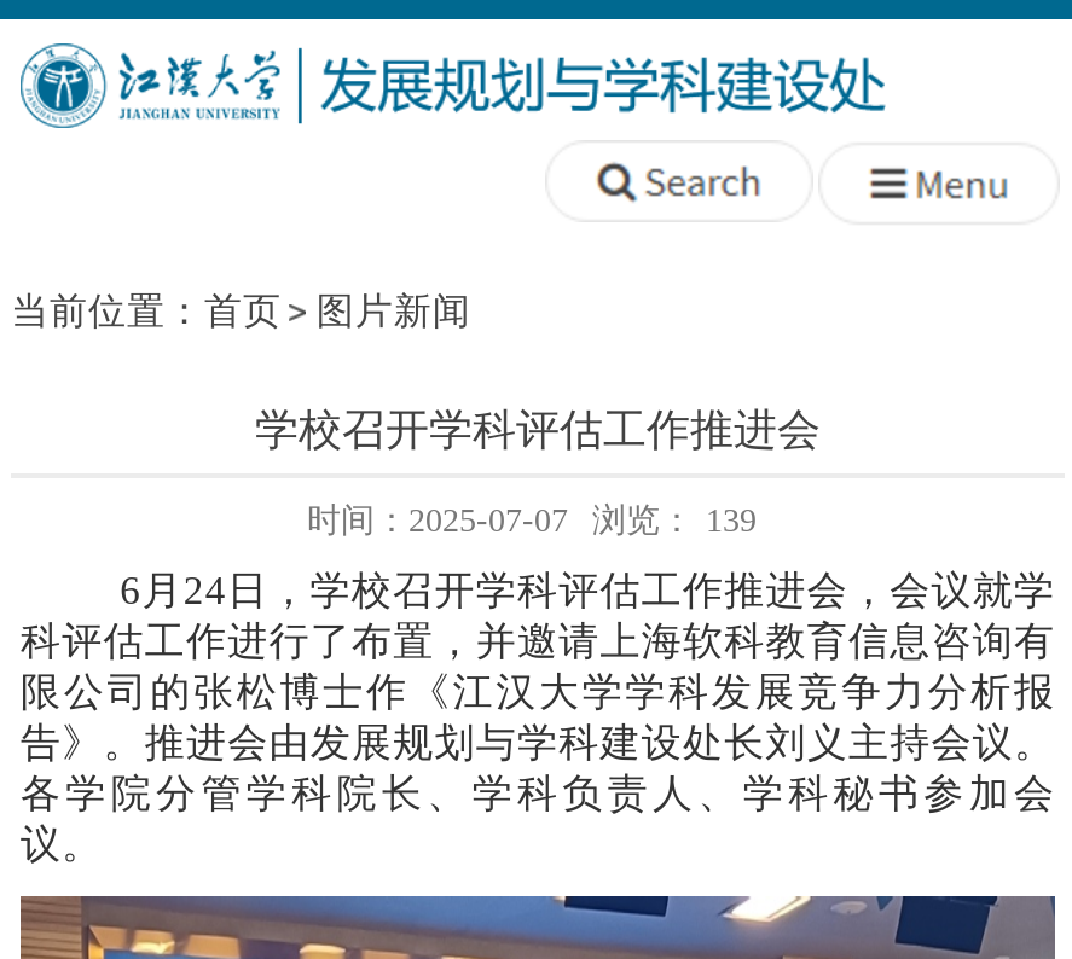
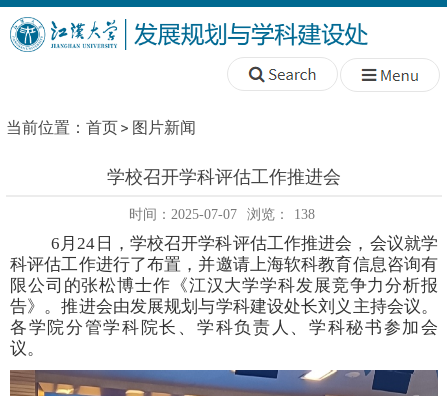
[307,502,757,538] 时间：2025-07-07 浏览： 139 -> [128,207,314,222] 时间：2025-07-07 浏览： 138

